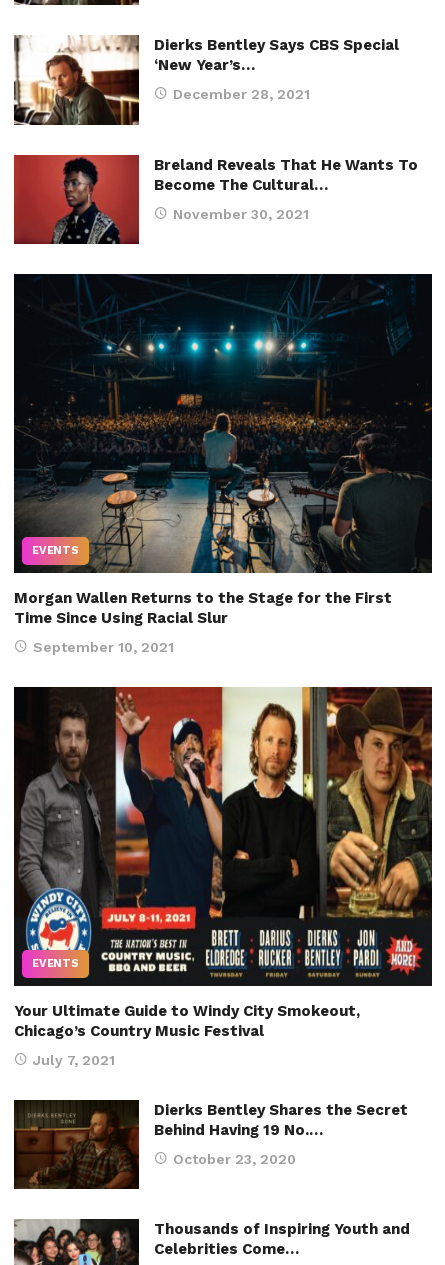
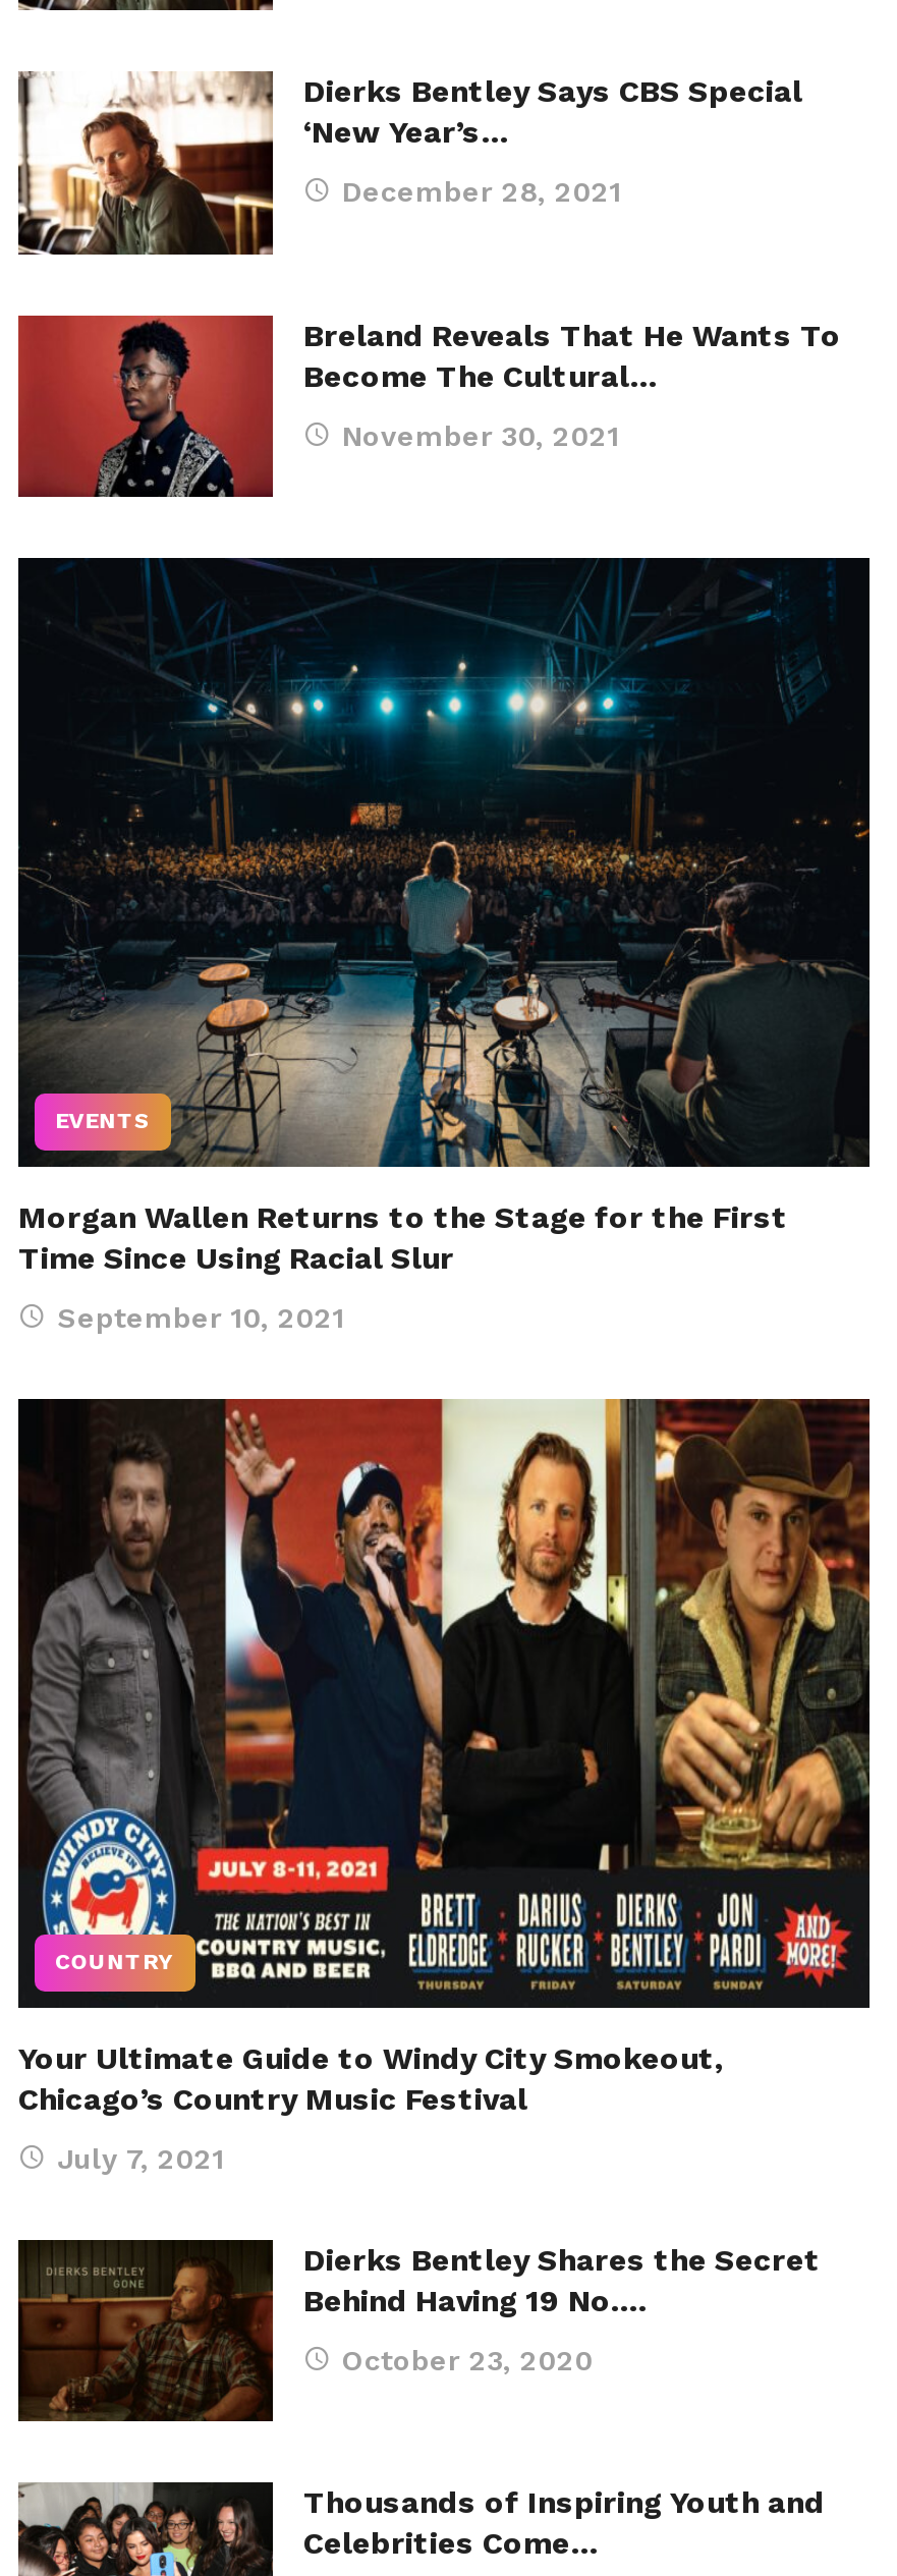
[32,957,79,970] EVENTS -> [55,1948,174,1975] COUNTRY

